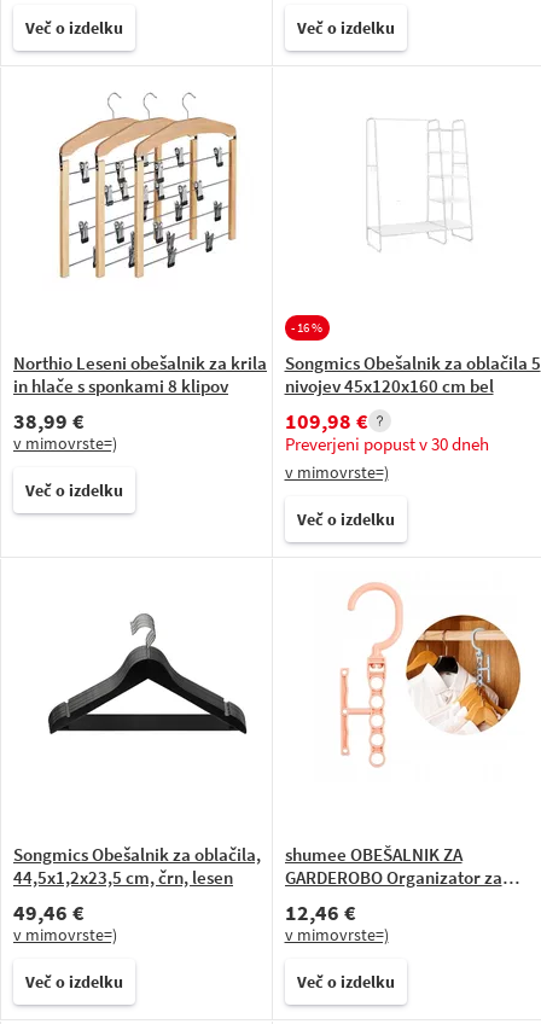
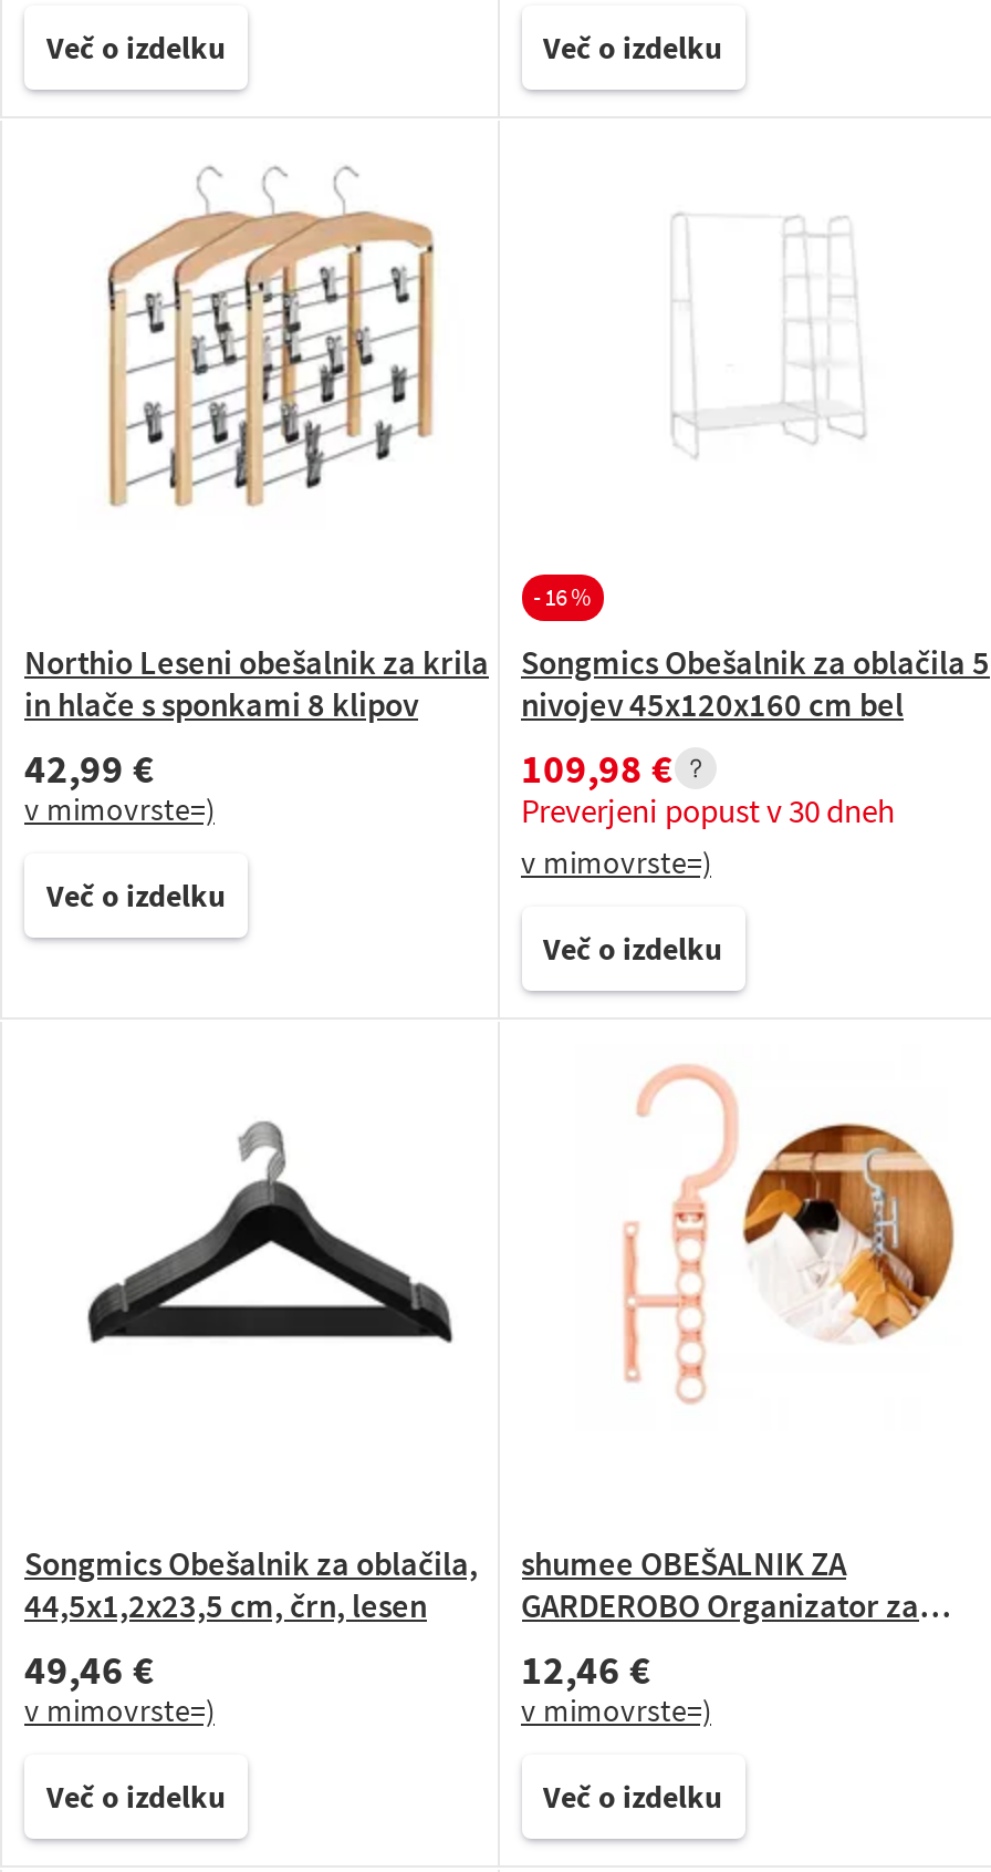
[13,407,85,435] 38,99 € -> [24,743,155,794] 42,99 €

